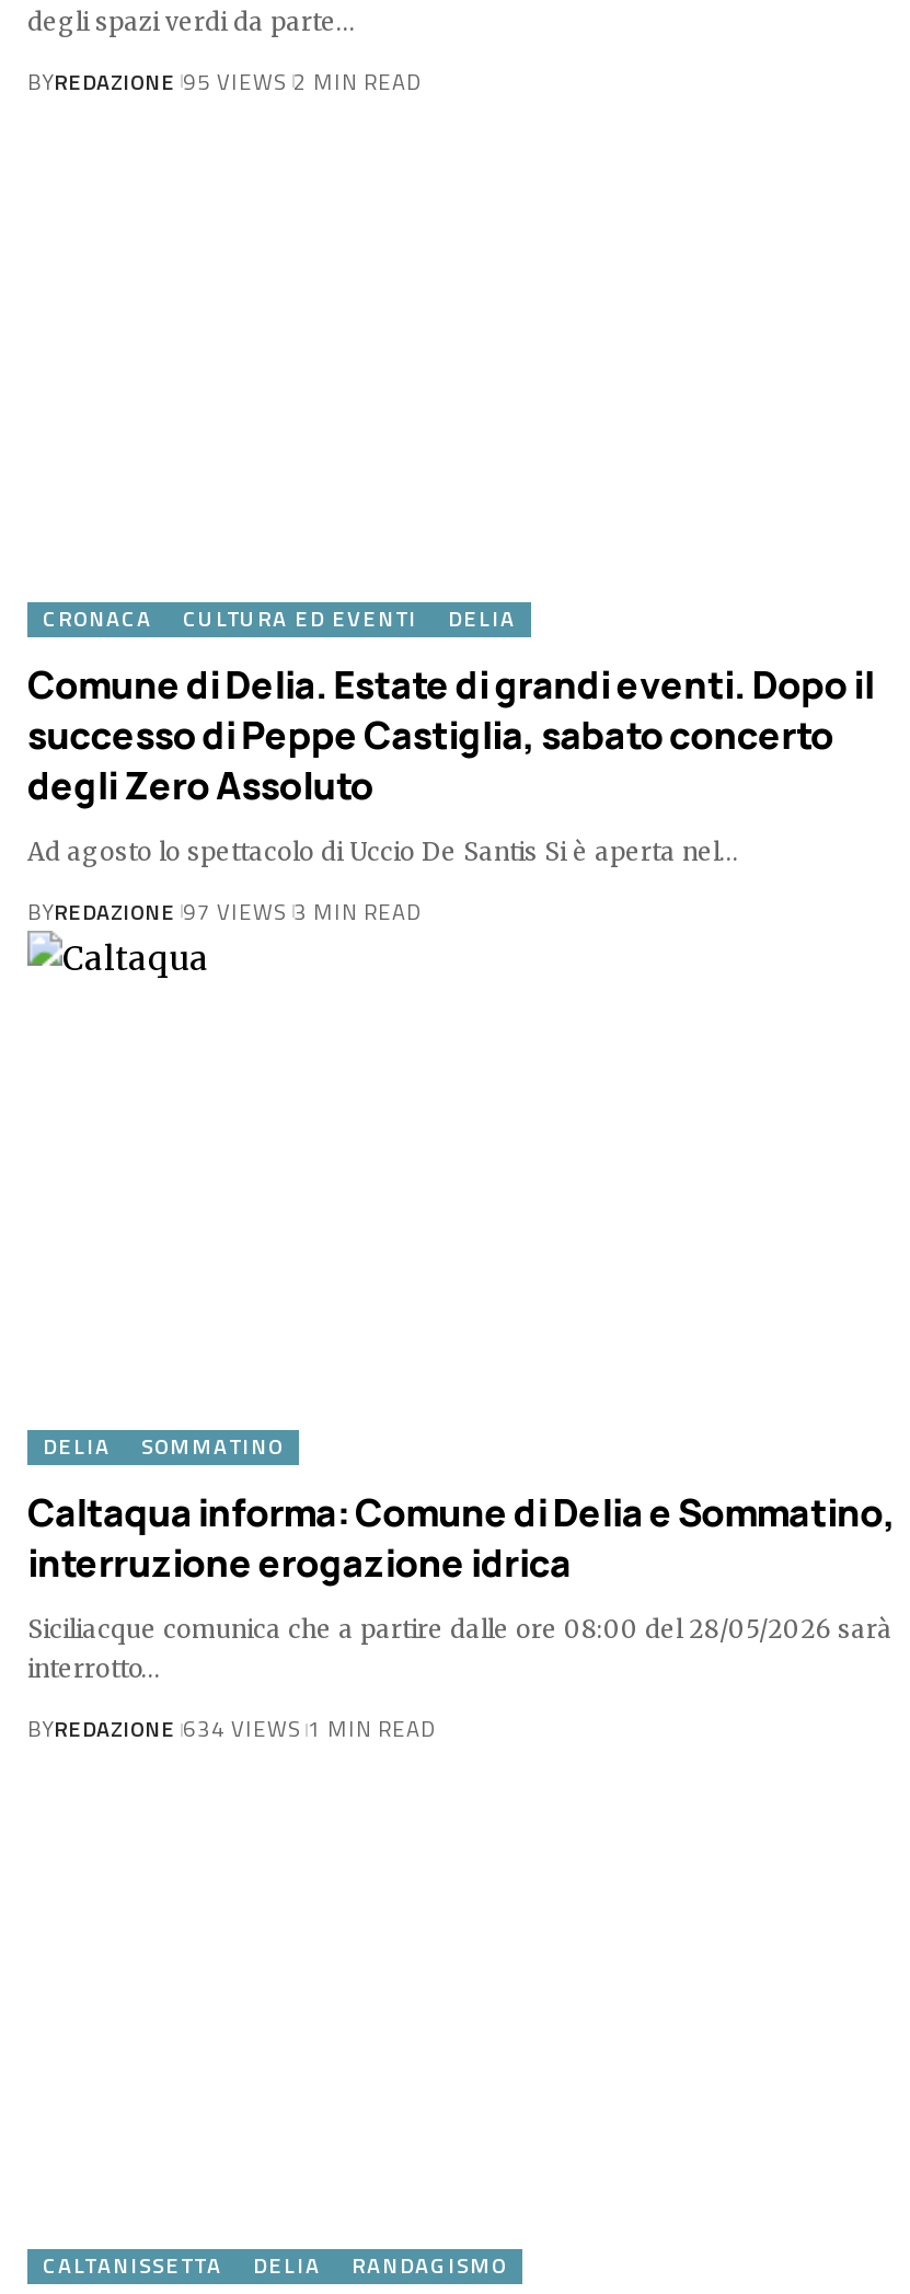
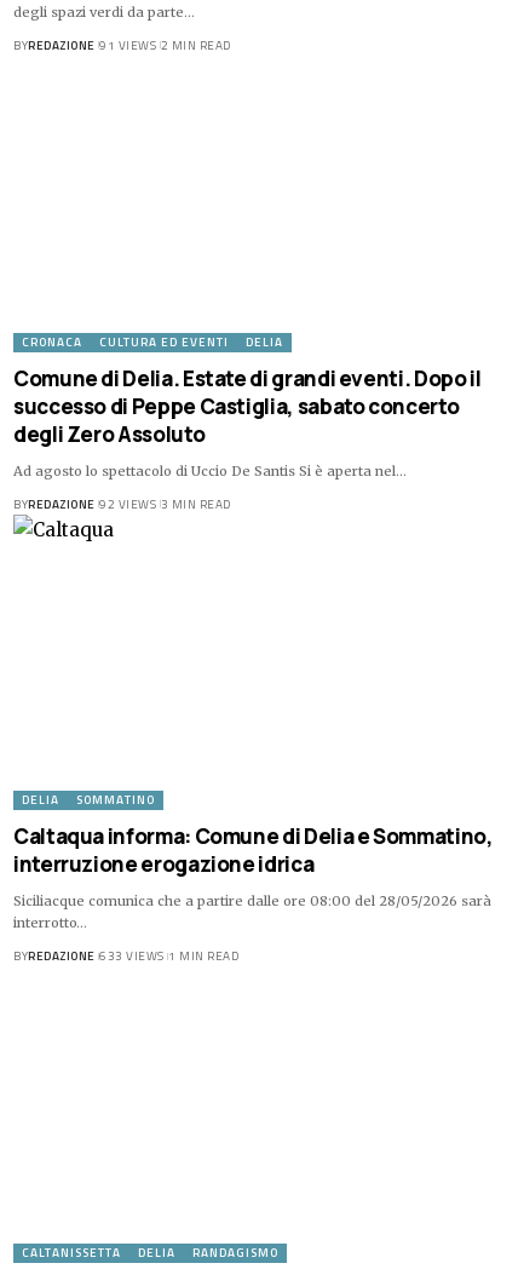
[27,65,421,98] BYREDAZIONE 95 VIEWS 2 MIN READ -> [13,36,231,54] BYREDAZIONE 91 VIEWS 2 MIN READ
[27,895,421,928] BYREDAZIONE 97 VIEWS 3 MIN READ -> [13,495,231,513] BYREDAZIONE 92 VIEWS 3 MIN READ
[27,1713,435,1746] BYREDAZIONE 634 VIEWS 1 MIN READ -> [13,947,238,966] BYREDAZIONE 633 VIEWS 1 MIN READ

